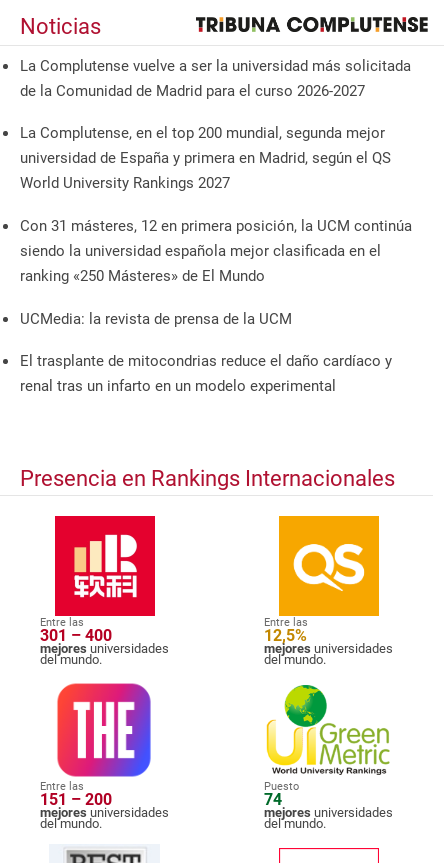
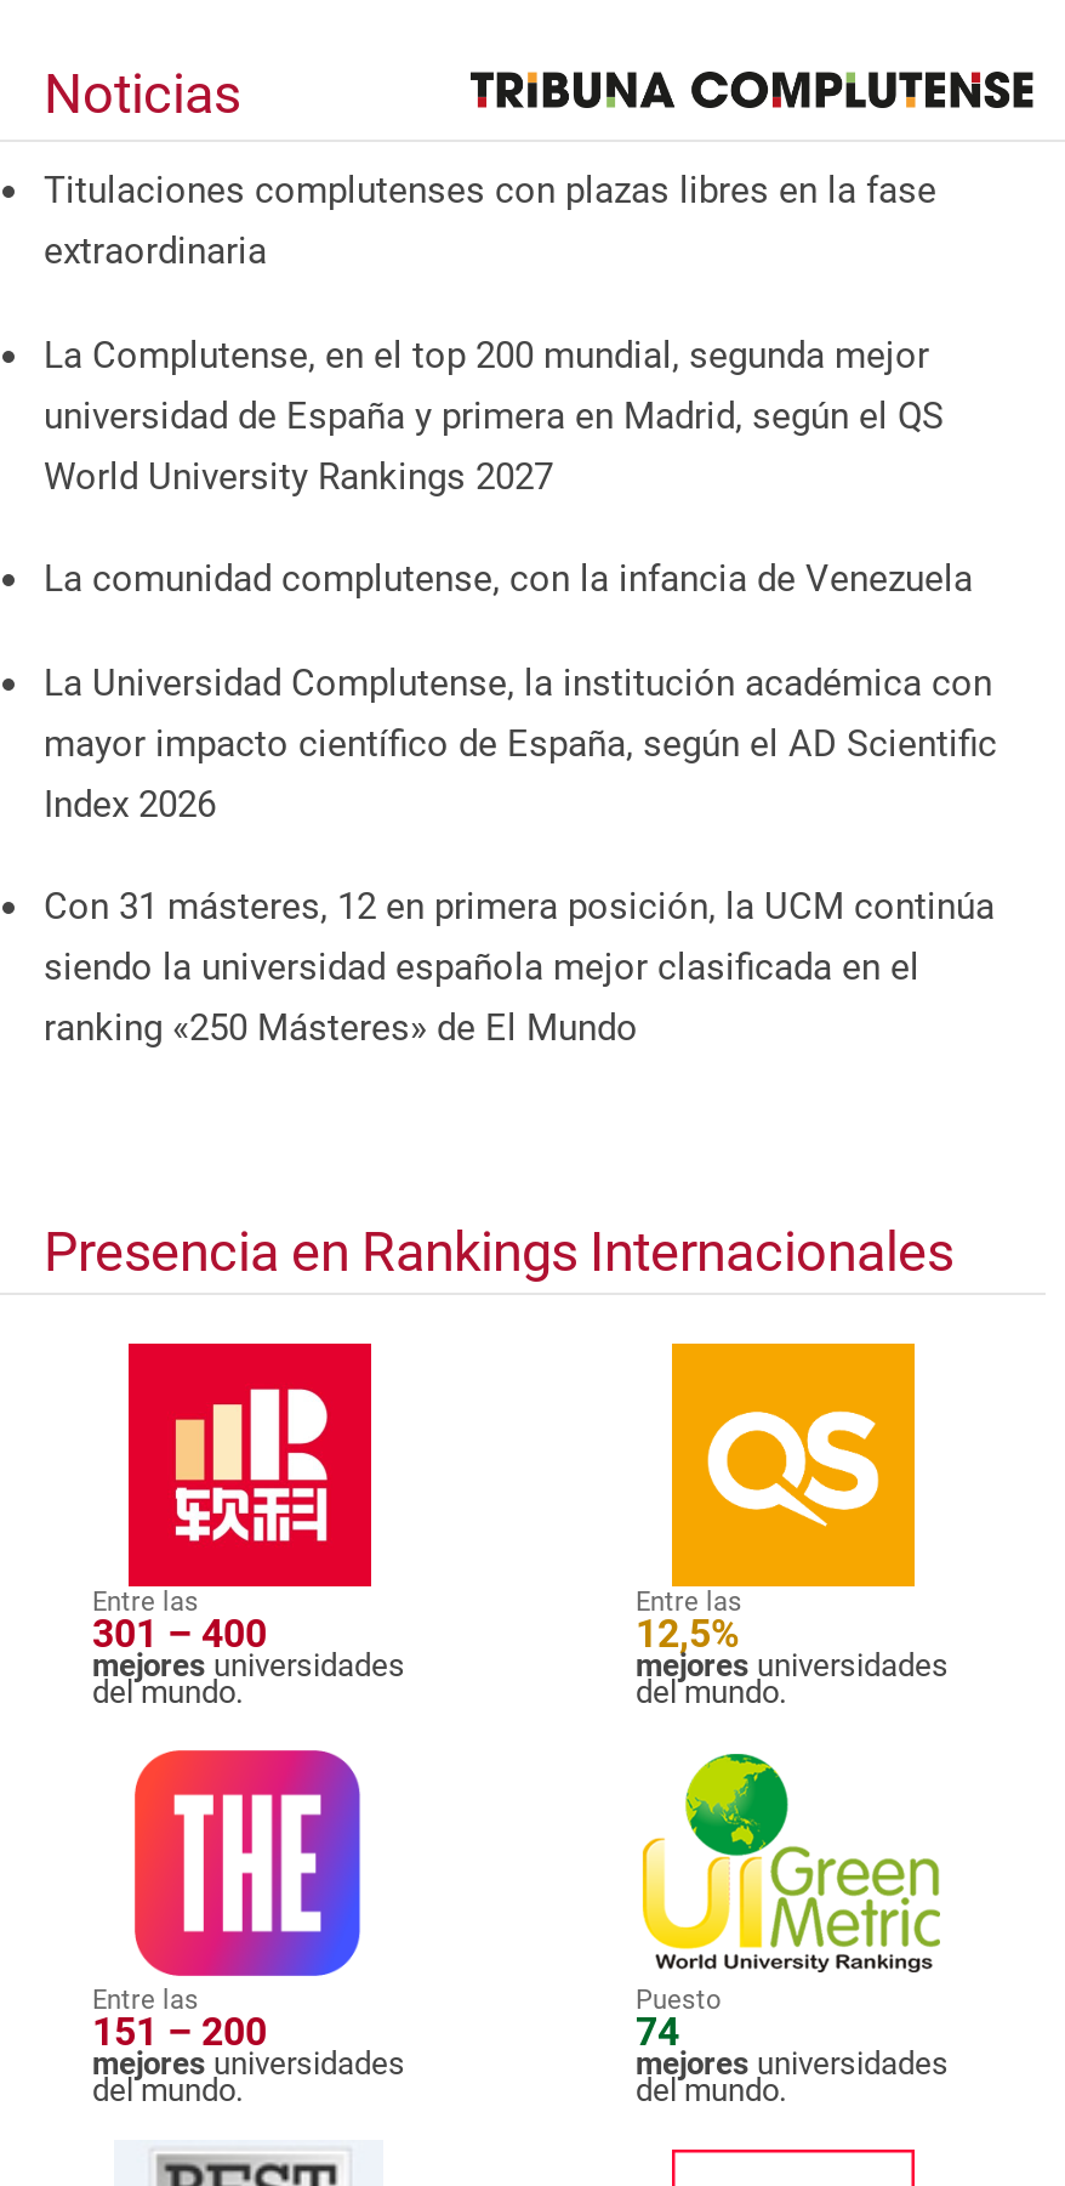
[20,57,411,100] La Complutense vuelve a ser la universidad más solicitada | de la Comunidad de Madrid para el curso 2026-2027 -> [44,168,936,273] Titulaciones complutenses con plazas libres en la fase | extraordinaria
none -> [44,557,997,826] La comunidad complutense, con la infancia de Venezuela | La Universidad Complutense, la institución académica con | mayor impacto científico de España, según el AD Scientific | Index 2026
moved [20,217,412,285] -> [44,885,995,1050]: Con 31 másteres, 12 en primera posición, la UCM continúa | siendo la universidad española mejor clasificada en el | ranking «250 Másteres» de El Mundo
[20,310,392,395] UCMedia: la revista de prensa de la UCM | El trasplante de mitocondrias reduce el daño cardíaco y | renal tras un infarto en un modelo experimental -> none

